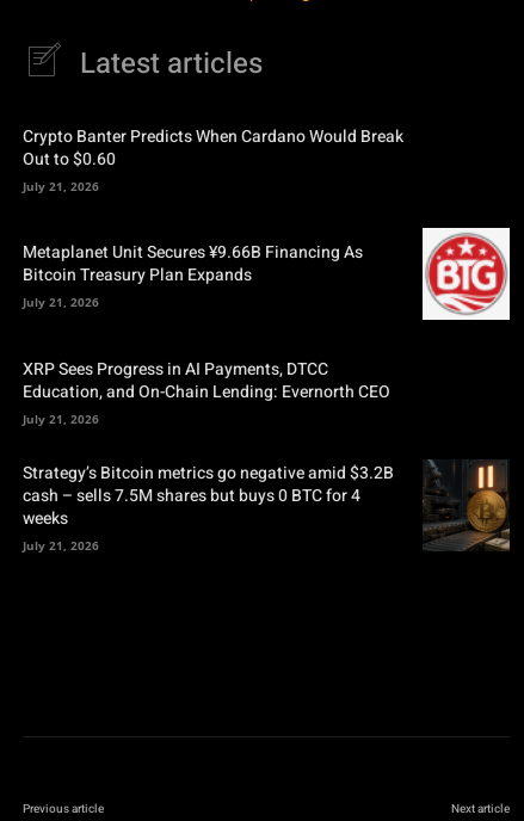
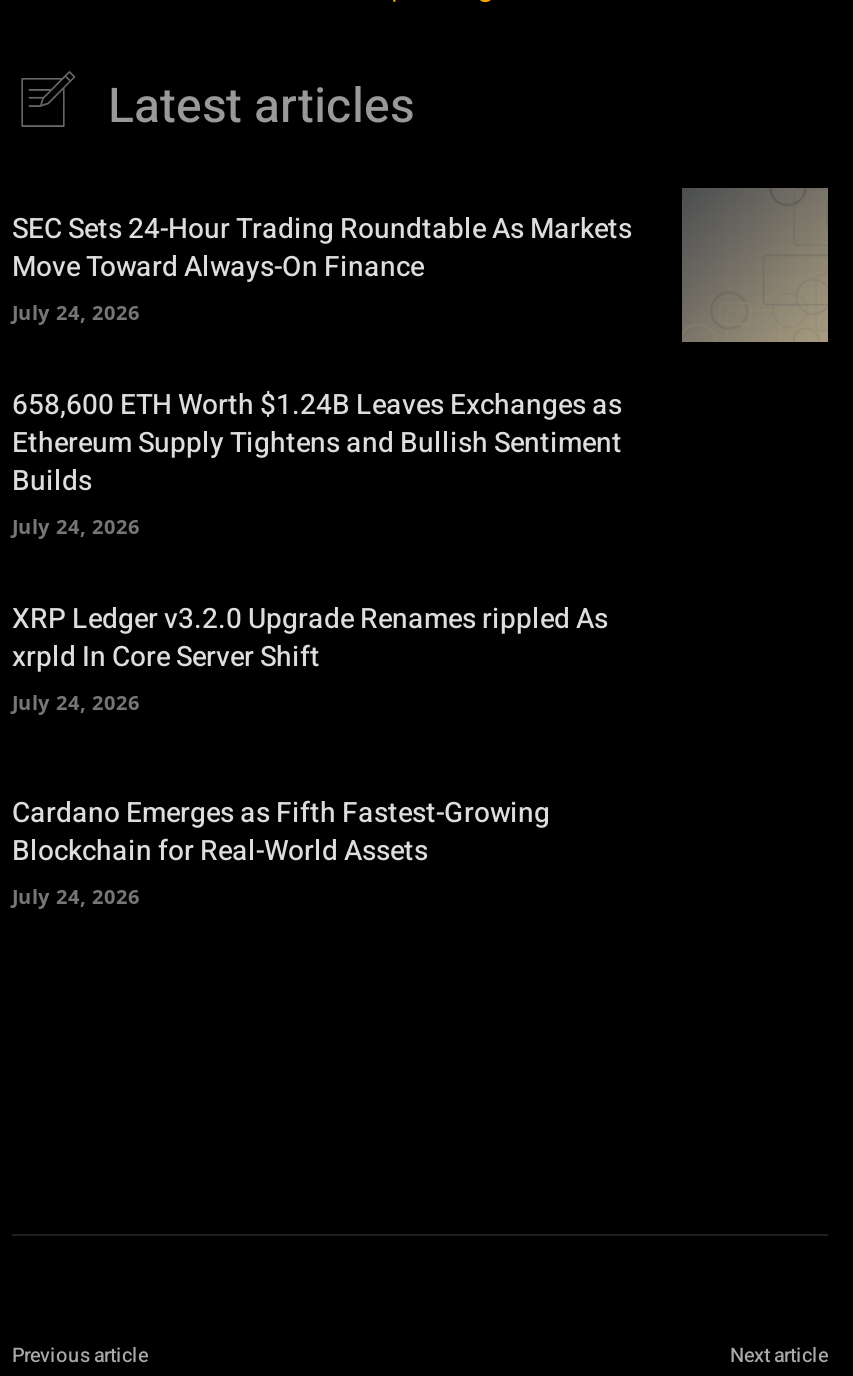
none -> [680,186,830,344] [image]
[23,124,403,195] Crypto Banter Predicts When Cardano Would Break | Out to $0.60 | July 21, 2026 -> [12,209,632,327] SEC Sets 24-Hour Trading Roundtable As Markets | Move Toward Always-On Finance | July 24, 2026
[421,227,511,321] [image] -> none
[23,240,363,311] Metaplanet Unit Secures ¥9.66B Financing As | Bitcoin Treasury Plan Expands | July 21, 2026 -> [12,384,622,540] 658,600 ETH Worth $1.24B Leaves Exchanges as | Ethereum Supply Tightens and Bullish Sentiment | Builds | July 24, 2026
[23,356,390,427] XRP Sees Progress in AI Payments, DTCC | Education, and On-Chain Lending: Evernorth CEO | July 21, 2026 -> [12,597,608,715] XRP Ledger v3.2.0 Upgrade Renames rippled As | xrpld In Core Server Shift | July 24, 2026
[23,461,394,554] Strategy’s Bitcoin metrics go negative amid $3.2B | cash – sells 7.5M shares but buys 0 BTC for 4 | weeks | July 21, 2026 -> [12,791,550,909] Cardano Emerges as Fifth Fastest-Growing | Blockchain for Real-World Assets | July 24, 2026
[423,459,511,551] [image] -> none

